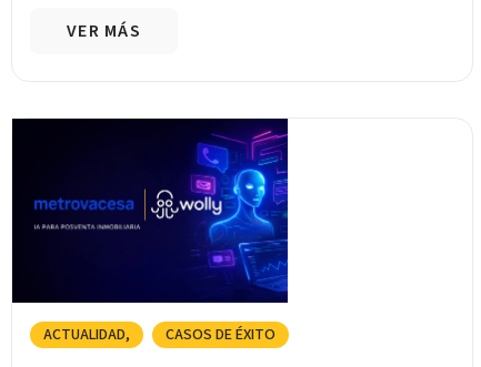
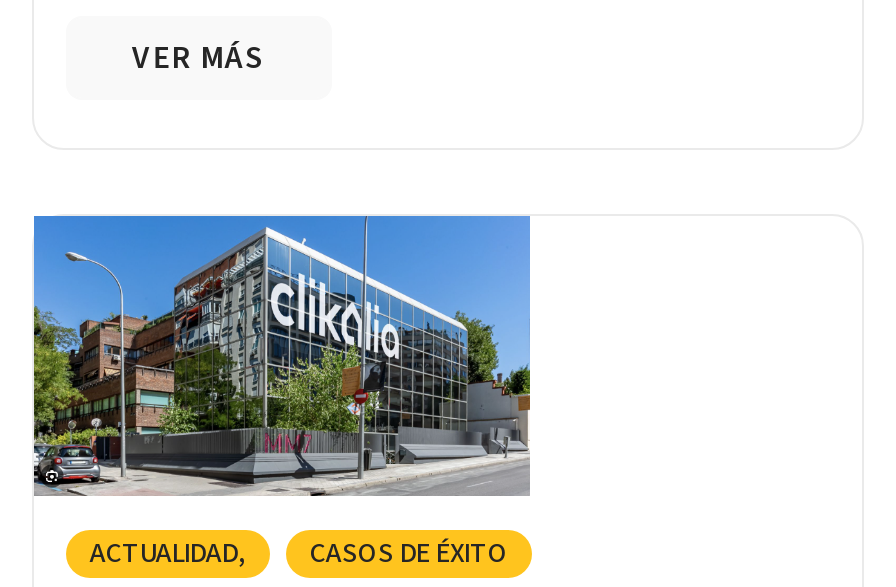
[11,118,289,304] [image] -> [32,213,532,497] [image]

